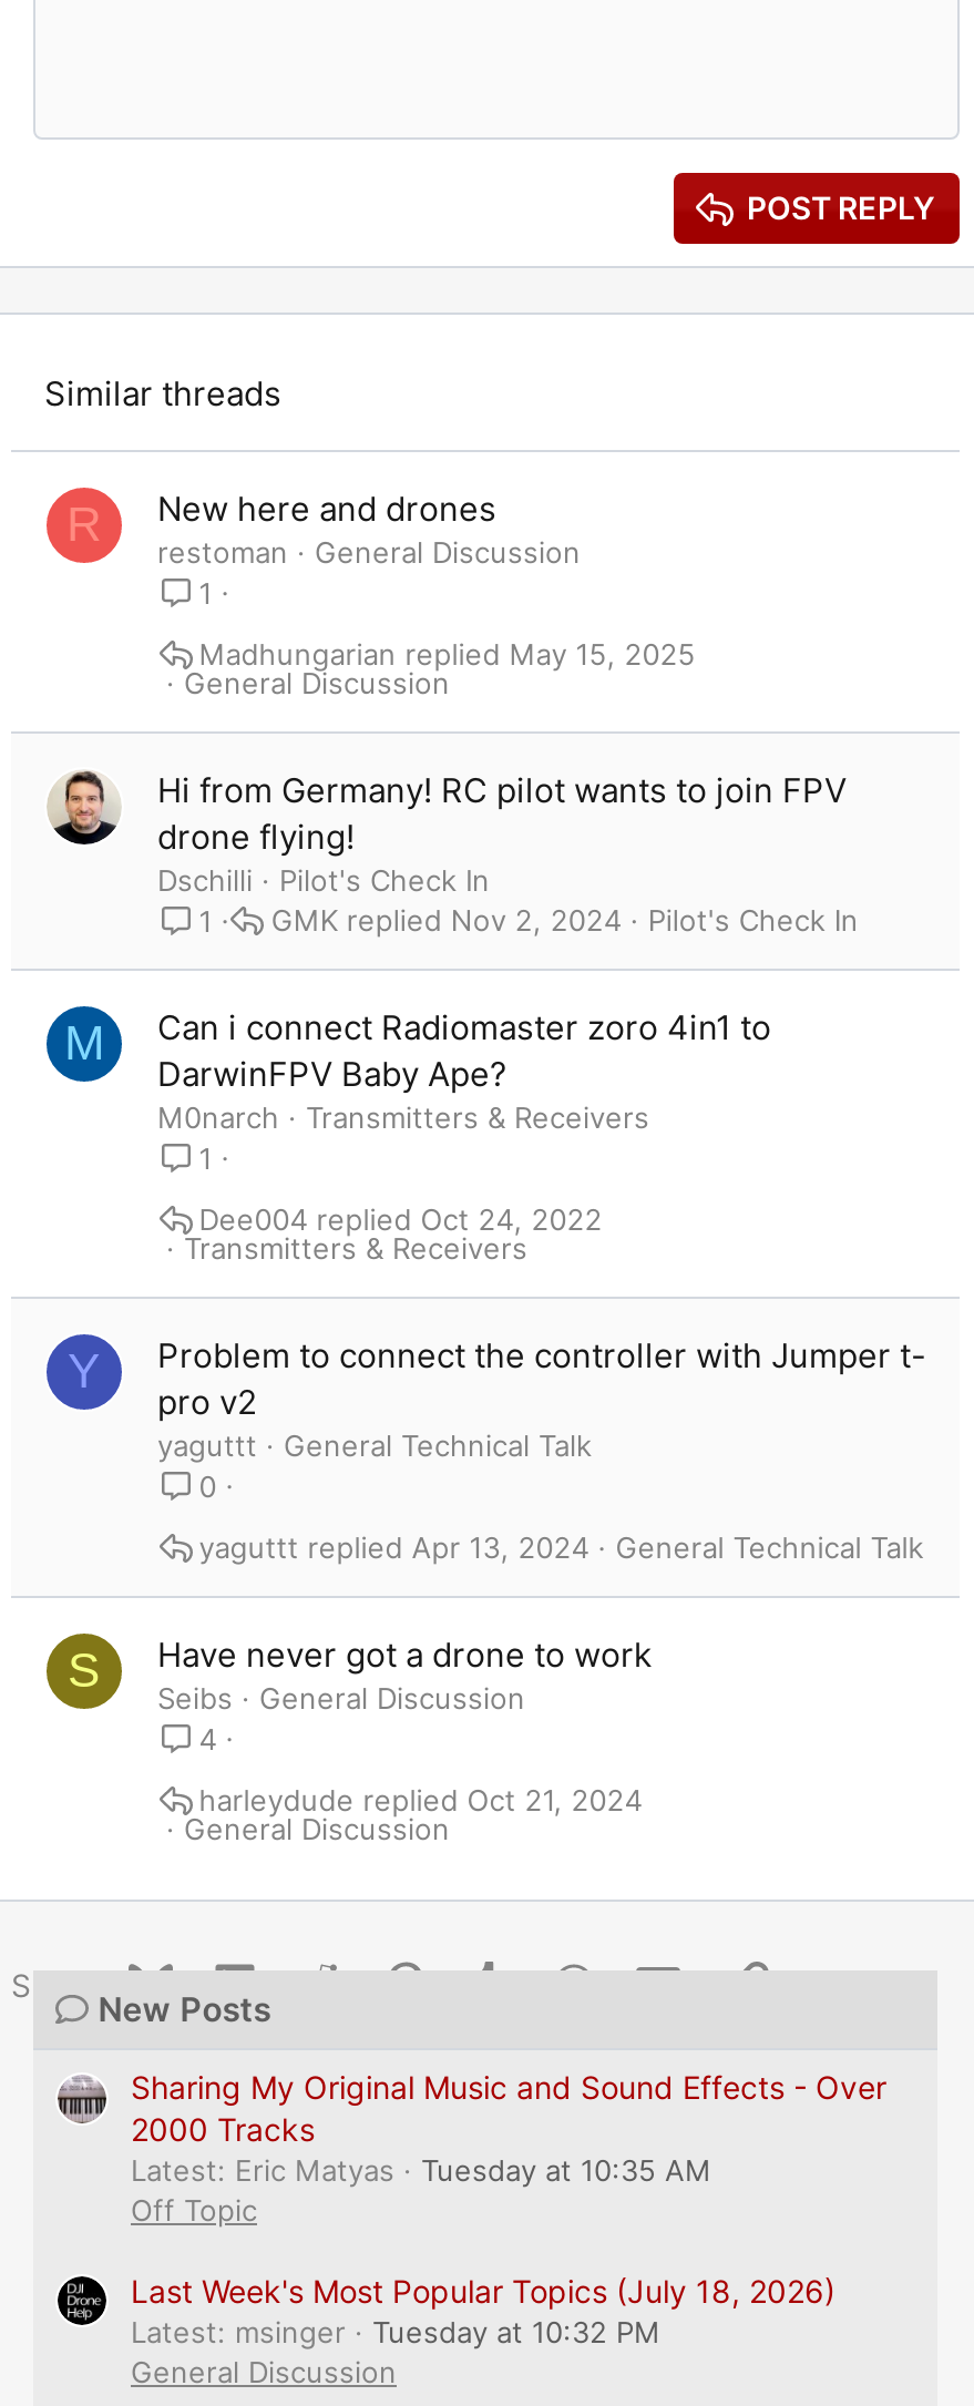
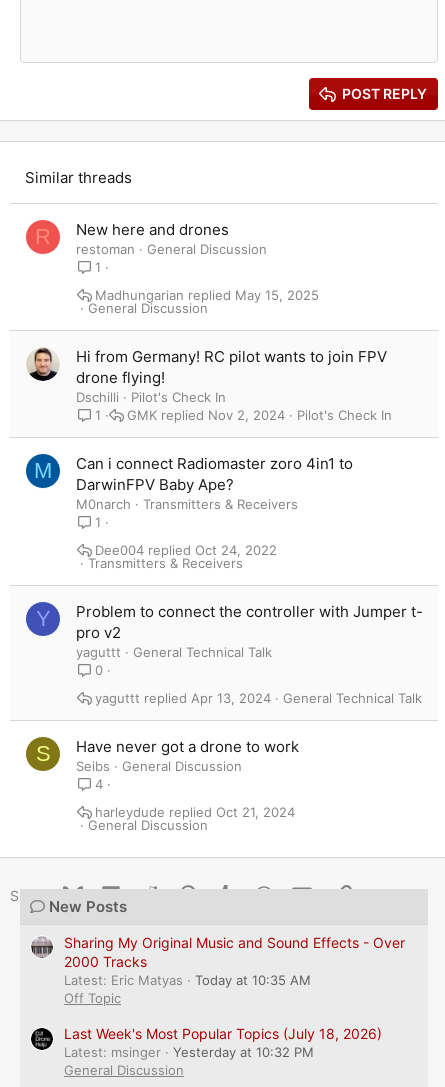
[131,2154,711,2189] Latest: Eric Matyas Tuesday at 10:35 AM -> [64,972,311,988] Latest: Eric Matyas Today at 10:35 AM
[372,2314,660,2350] Tuesday at 10:32 PM -> [173,1044,314,1060] Yesterday at 10:32 PM

